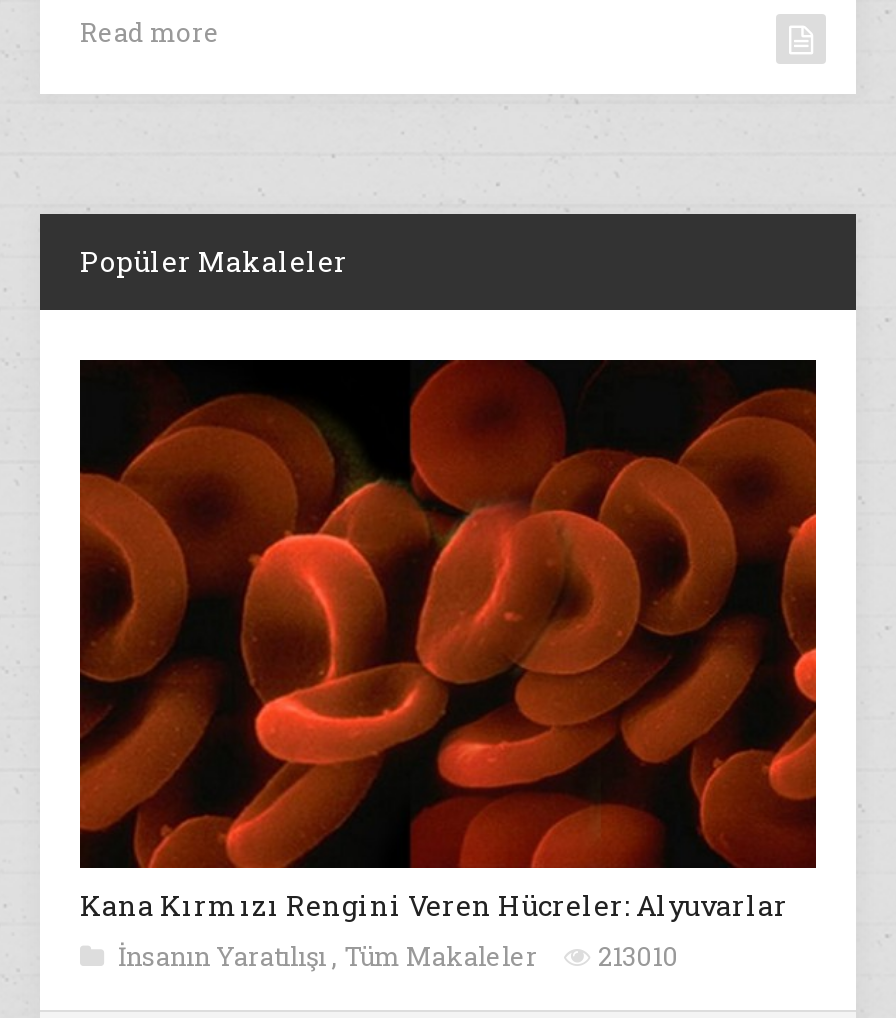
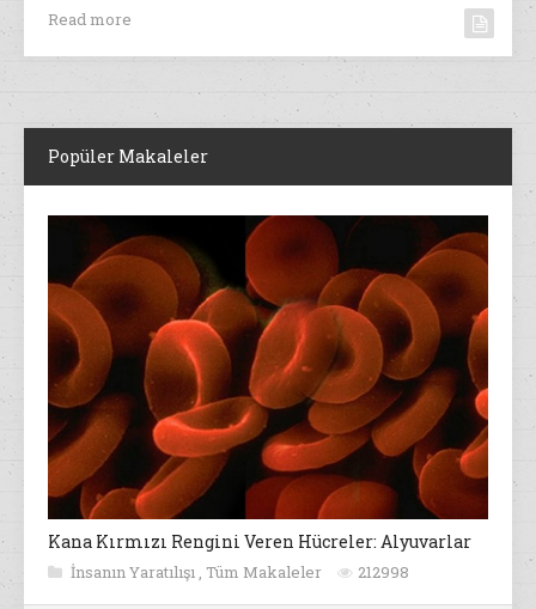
[118,939,678,975] İnsanın Yaratılışı, Tüm Makaleler 213010 -> [71,562,409,583] İnsanın Yaratılışı, Tüm Makaleler 212998

